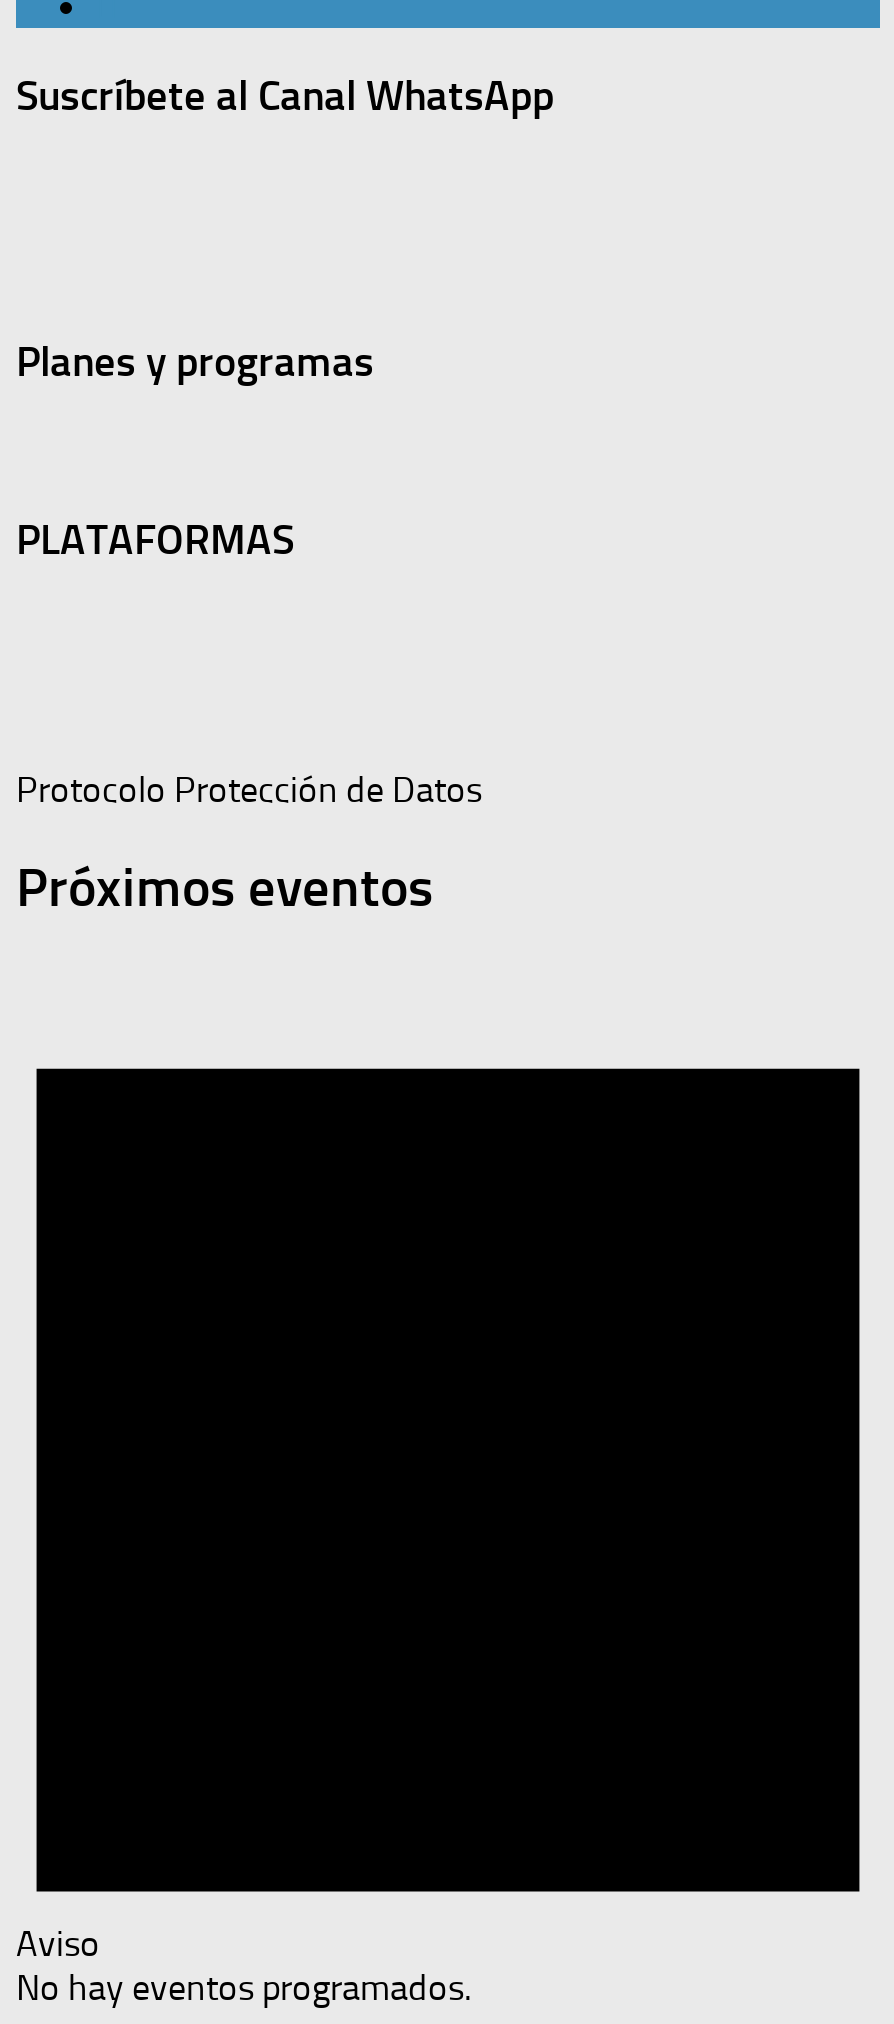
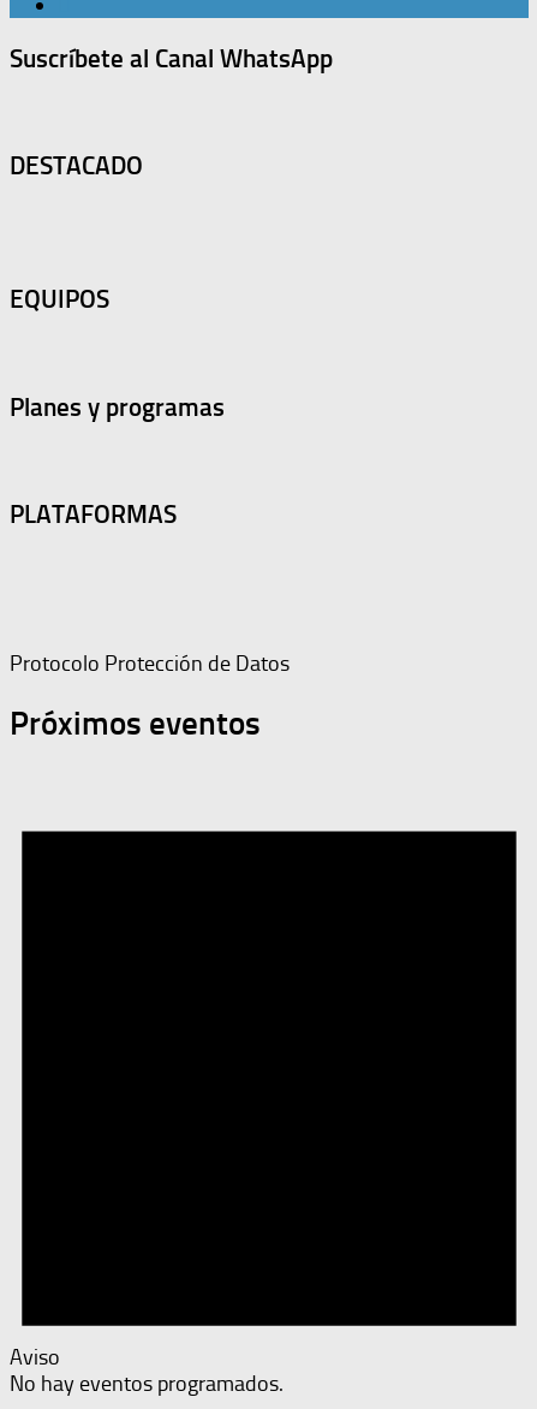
none -> [10,150,143,180] DESTACADO
none -> [10,284,109,314] EQUIPOS

